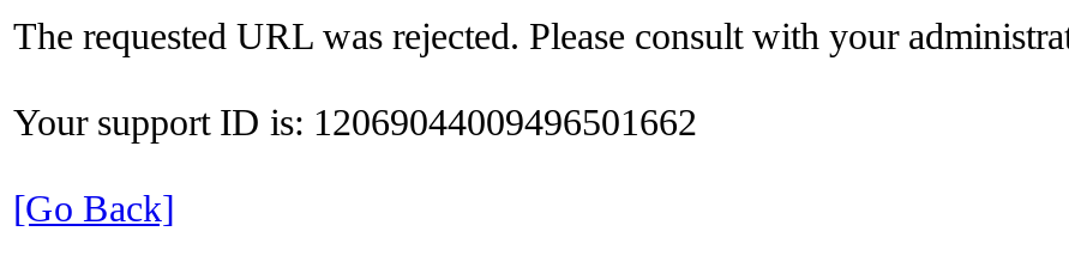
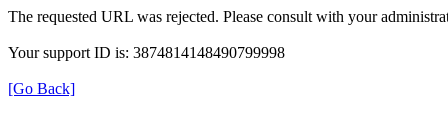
[13,102,697,142] Your support ID is: 12069044009496501662 -> [8,44,285,61] Your support ID is: 3874814148490799998

